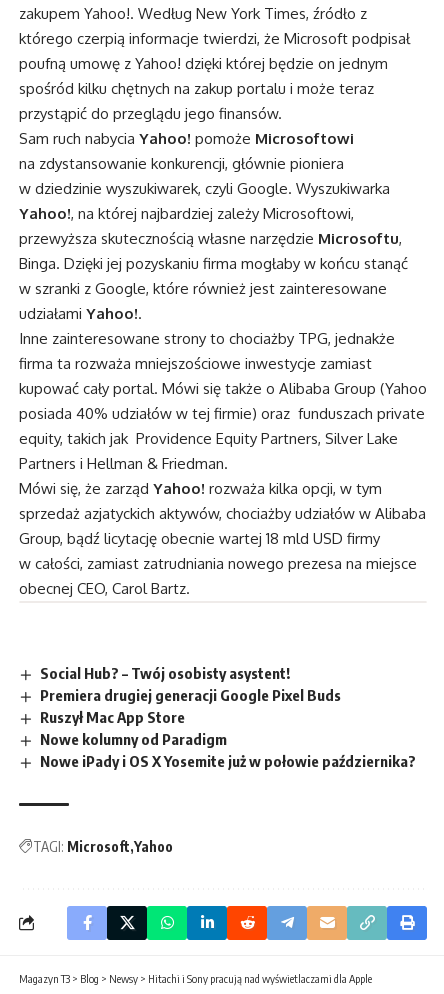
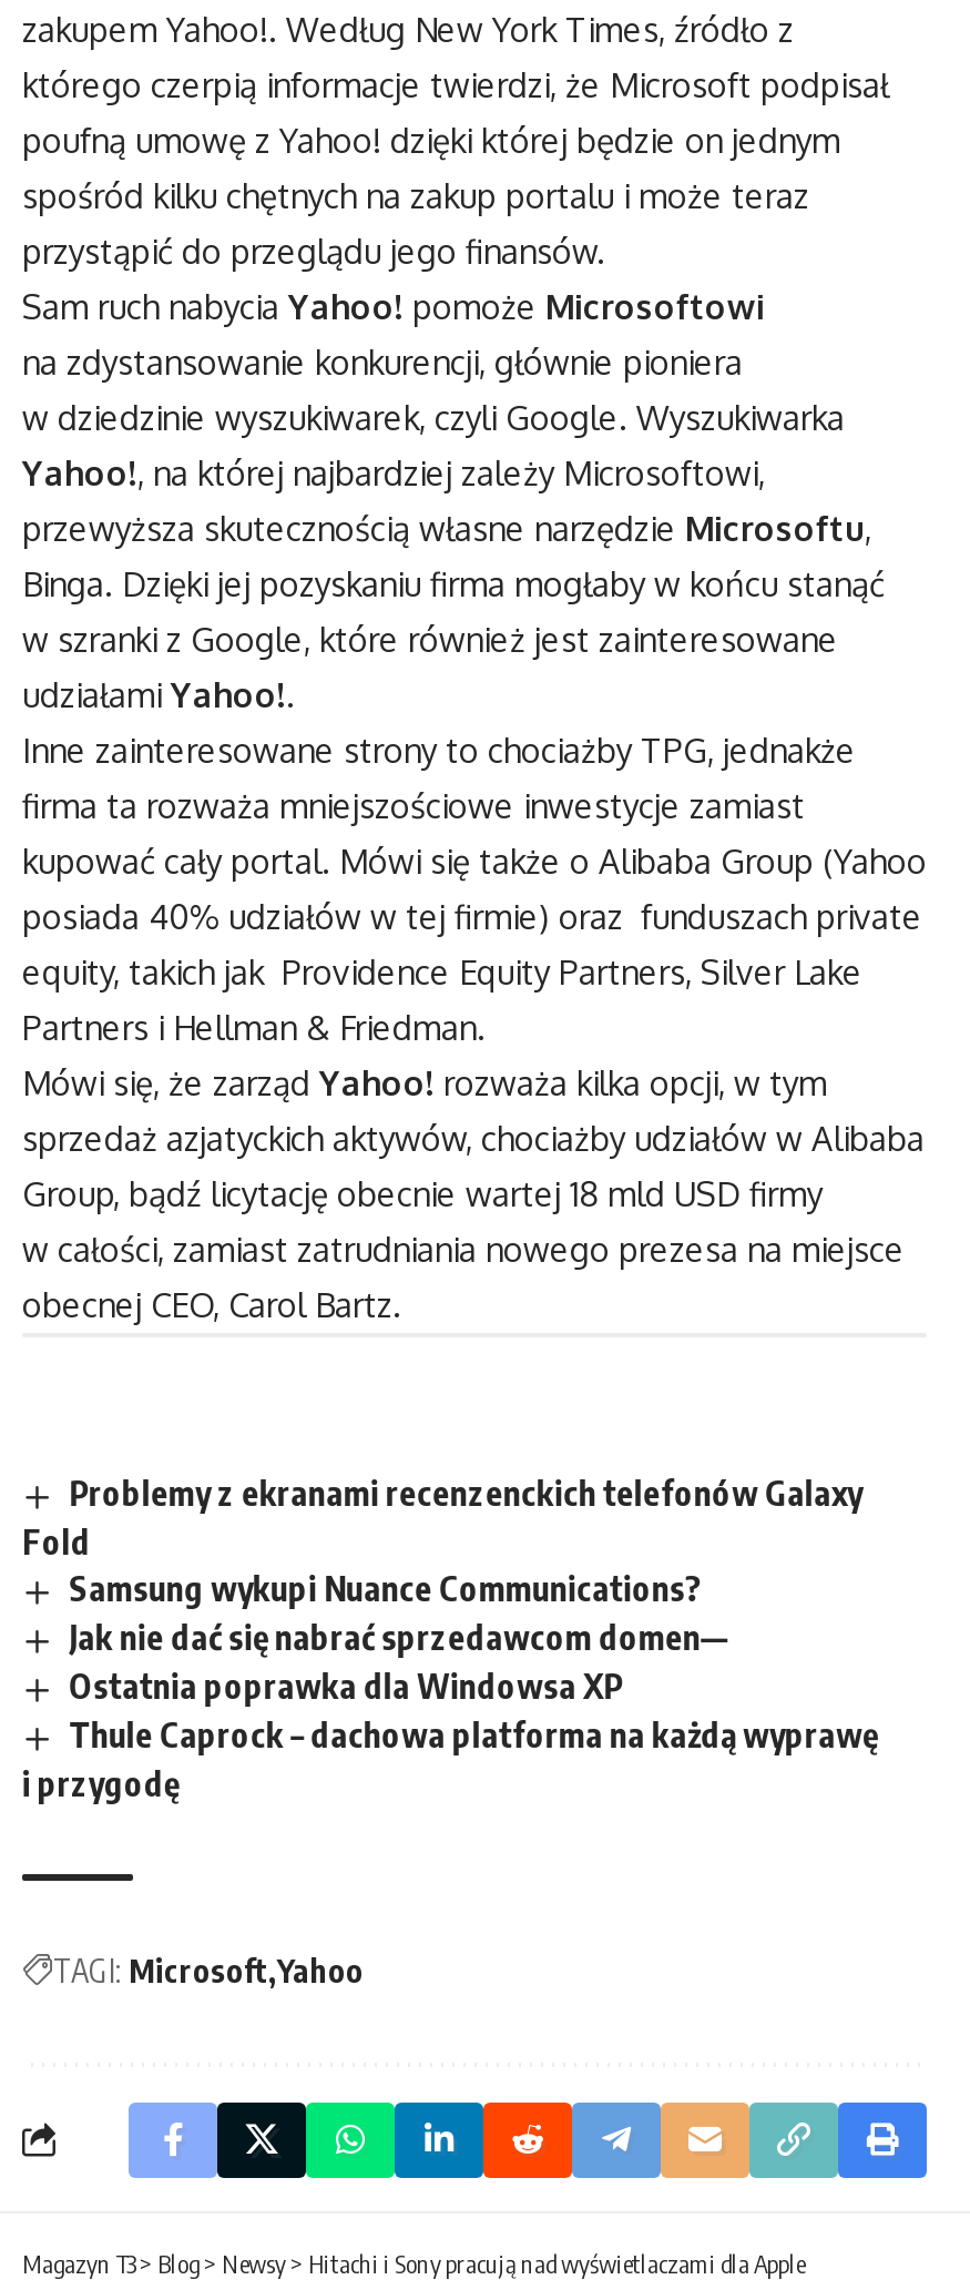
[40,664,416,770] Social Hub? – Twój osobisty asystent! | Premiera drugiej generacji Google Pixel Buds | Ruszył Mac App Store | Nowe kolumny od Paradigm | Nowe iPady i OS X Yosemite już w połowie października? -> [22,1474,878,1803] Problemy z ekranami recenzenckich telefonów Galaxy | Fold | Samsung wykupi Nuance Communications? | Jak nie dać się nabrać sprzedawcom domen— | Ostatnia poprawka dla Windowsa XP | Thule Caprock – dachowa platforma na każdą wyprawę | i przygodę

